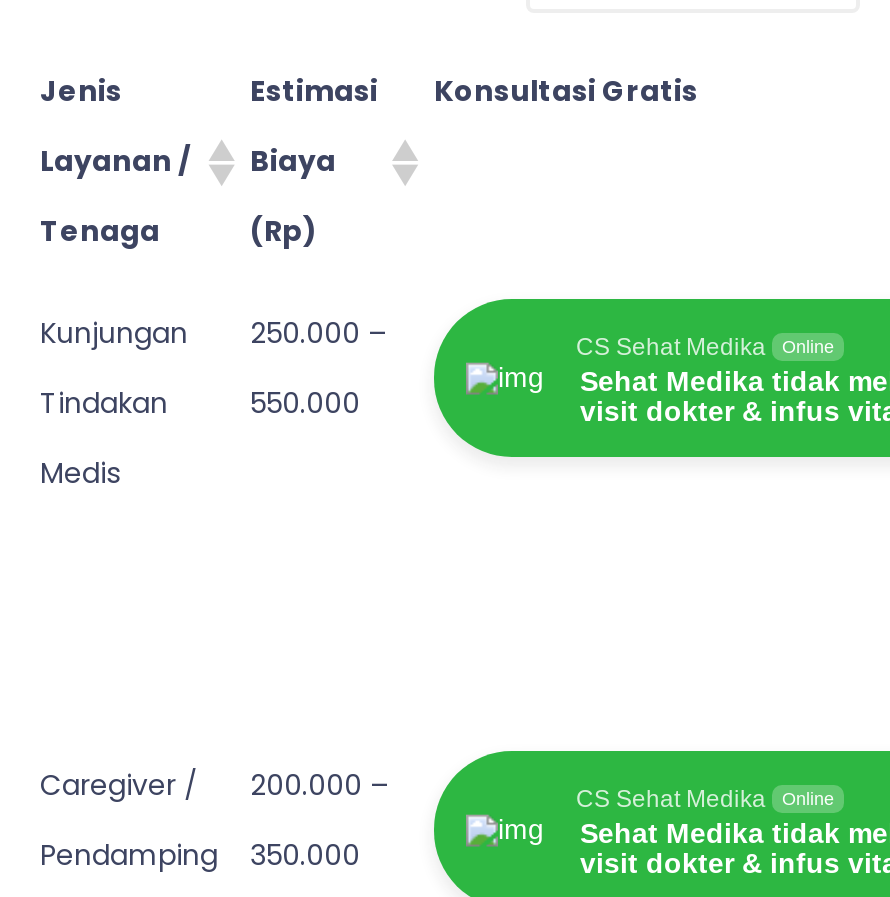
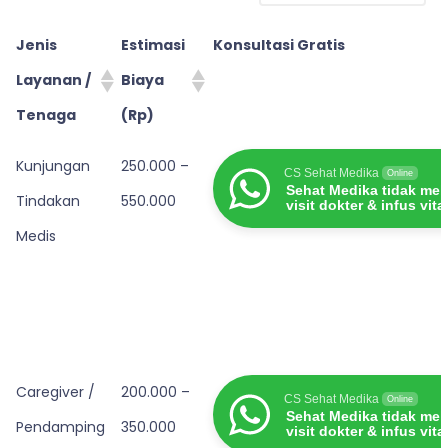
[466,337,548,419] [image] -> [228,167,271,210] [image]
[466,789,548,871] [image] -> [228,393,271,436] [image]

